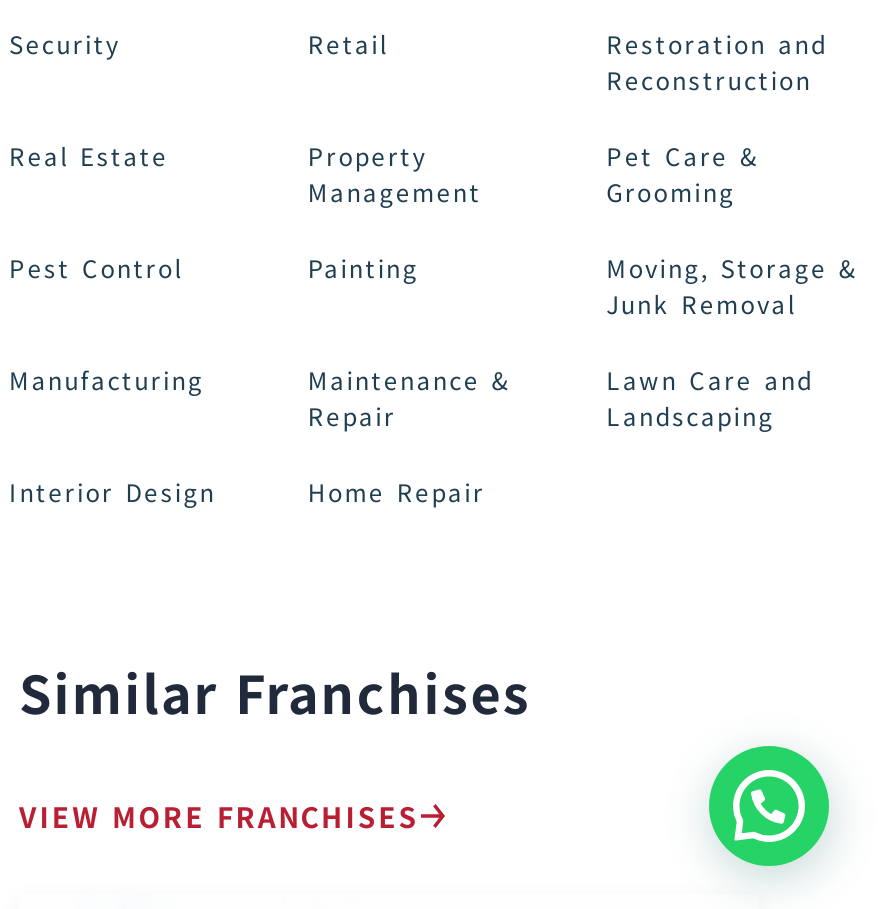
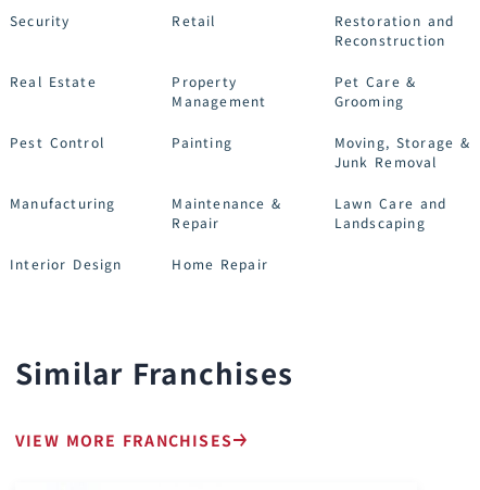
[705,742,835,880] [image] -> none

